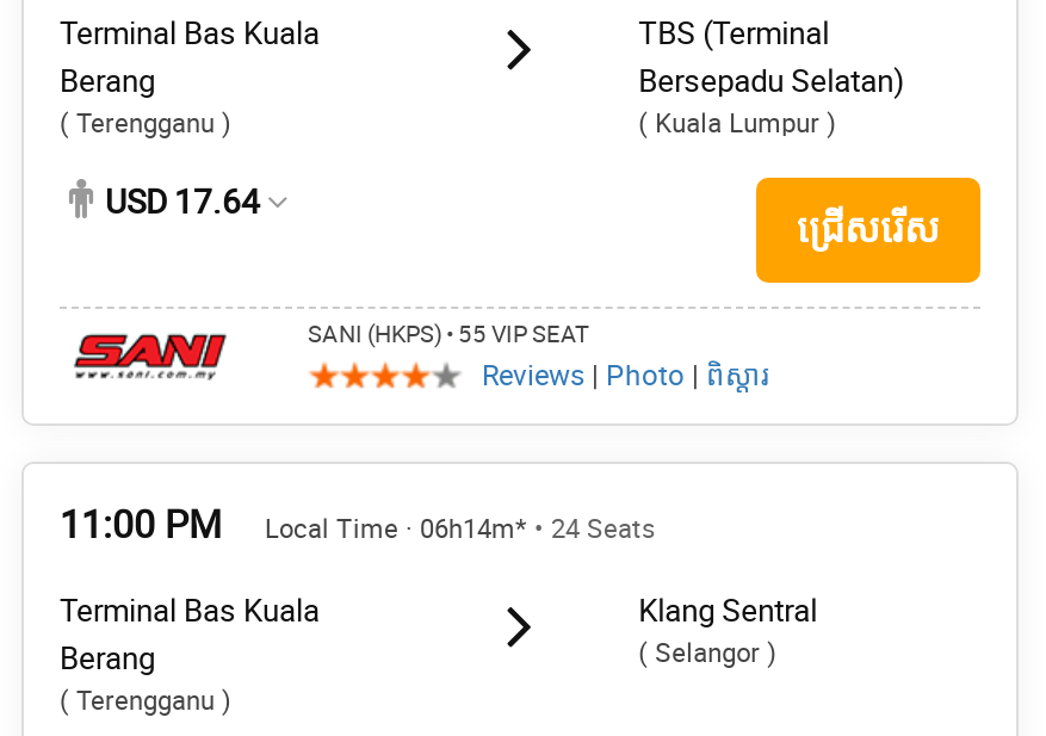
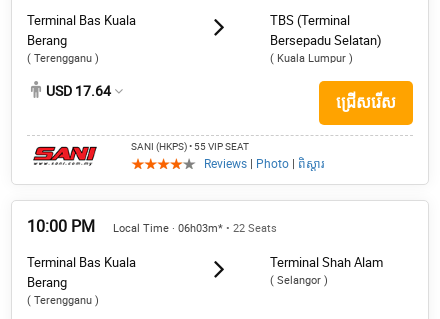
[60,502,222,548] 11:00 PM -> [27,217,95,236] 10:00 PM
[265,514,656,545] Local Time · 06h14m* • 24 Seats -> [113,222,277,235] Local Time · 06h03m* • 22 Seats
[639,593,817,629] Klang Sentral -> [270,255,383,270] Terminal Shah Alam

